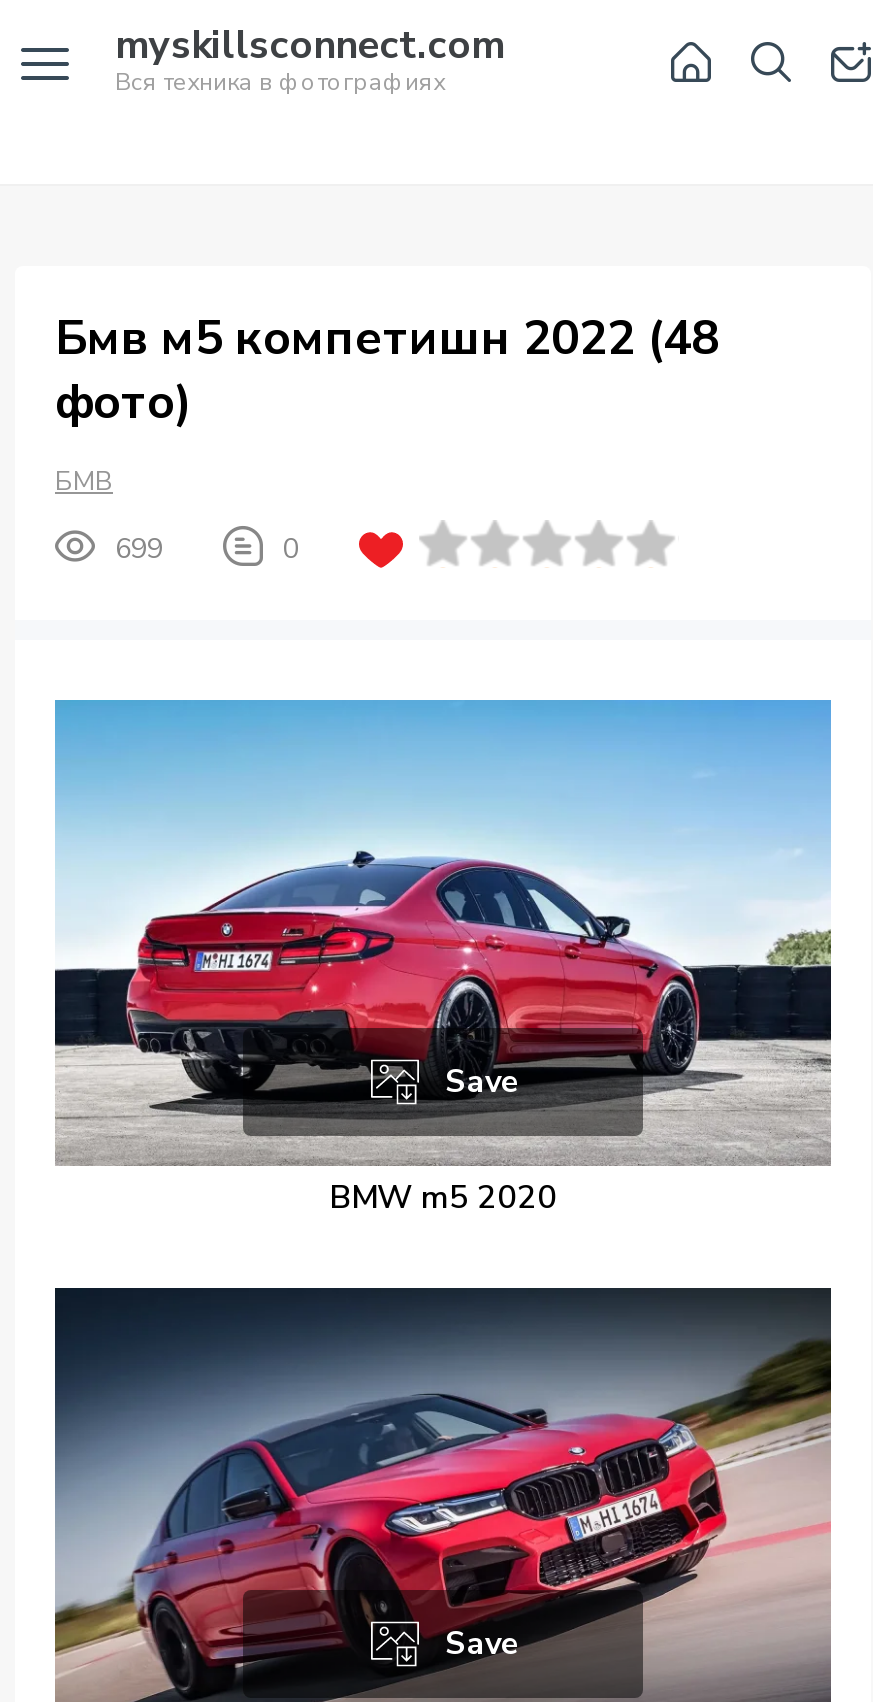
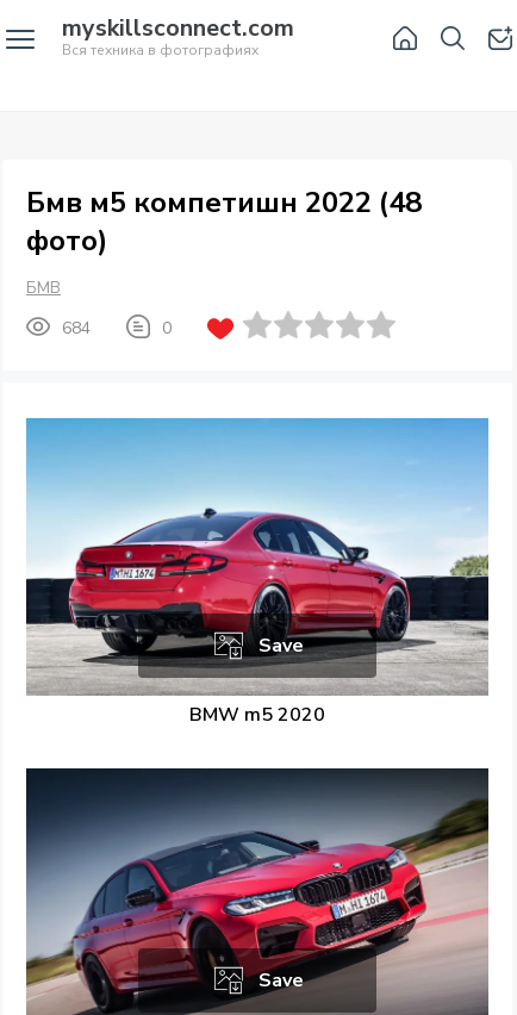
[115,530,163,568] 699 -> [62,317,91,340] 684

